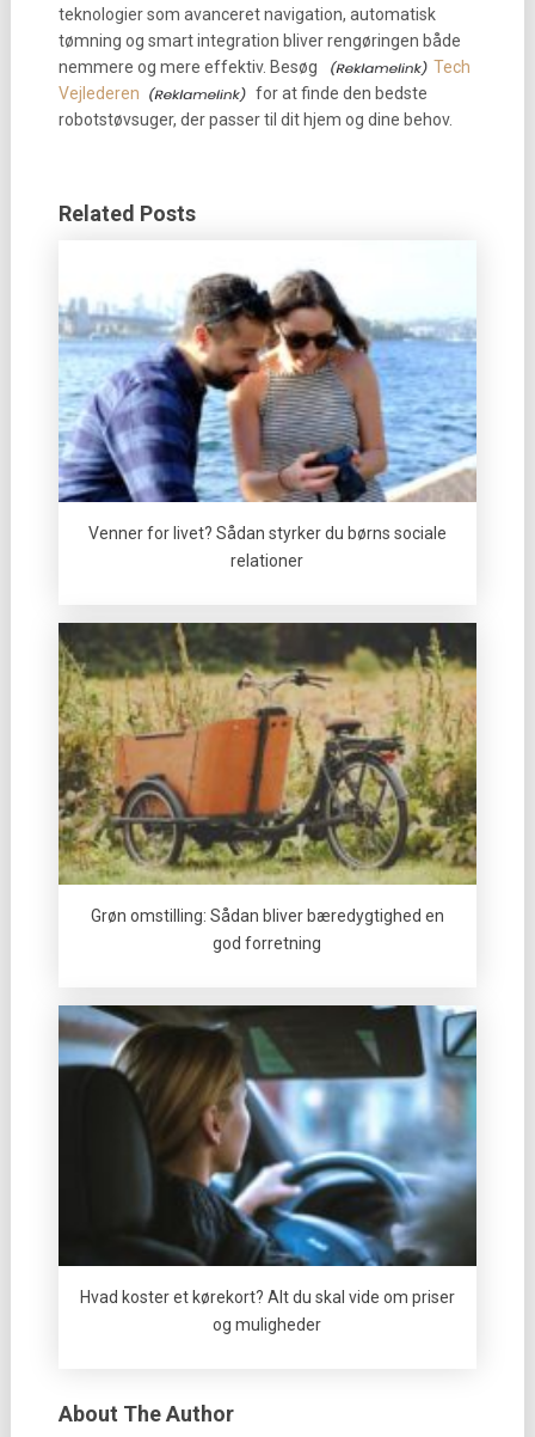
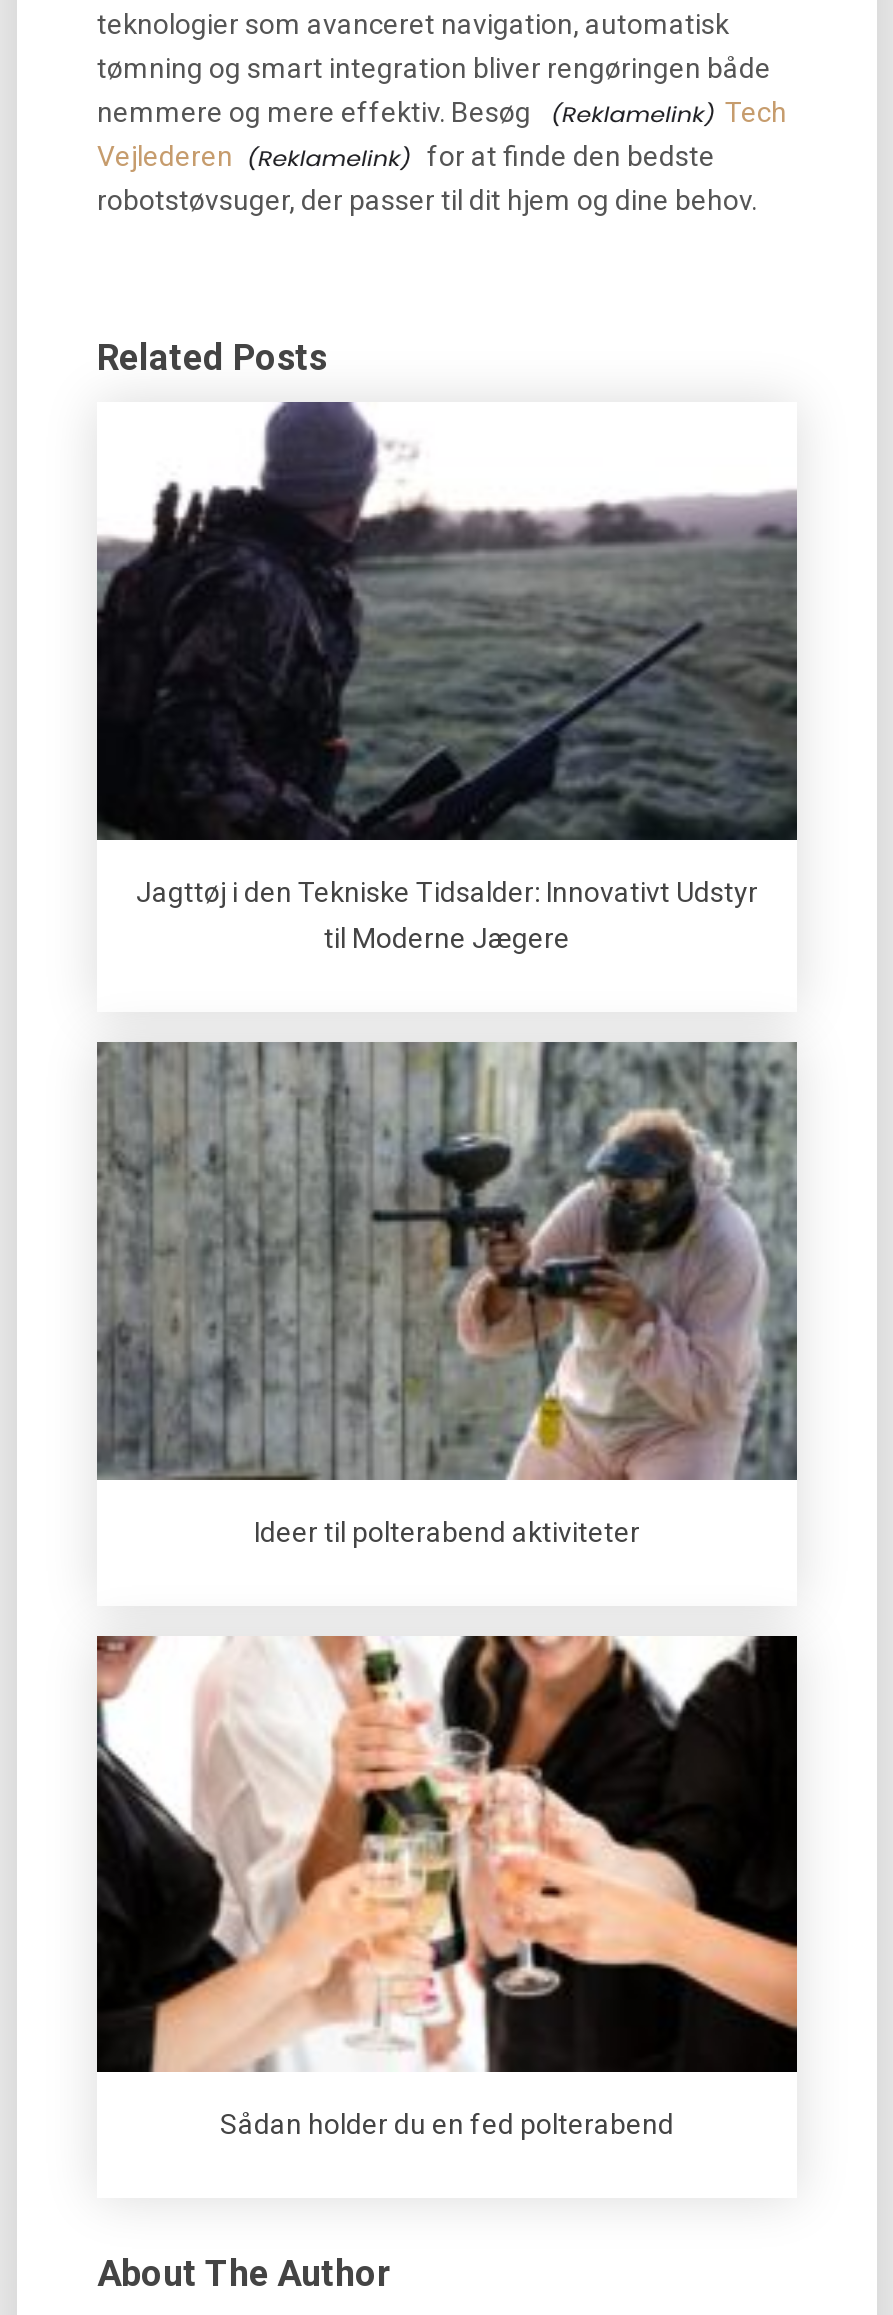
[59,269,478,570] [image] | Venner for livet? Sådan styrker du børns sociale | relationer -> [95,400,799,954] [image] | Jagttøj i den Tekniske Tidsalder: Innovativt Udstyr | til Moderne Jægere
[59,623,476,952] [image] | Grøn omstilling: Sådan bliver bæredygtighed en | god forretning -> [97,1042,799,1547] [image] | Ideer til polterabend aktiviteter
[59,1003,478,1335] [image] | Hvad koster et kørekort? Alt du skal vide om priser | og muligheder -> [97,1632,799,2141] [image] | Sådan holder du en fed polterabend

